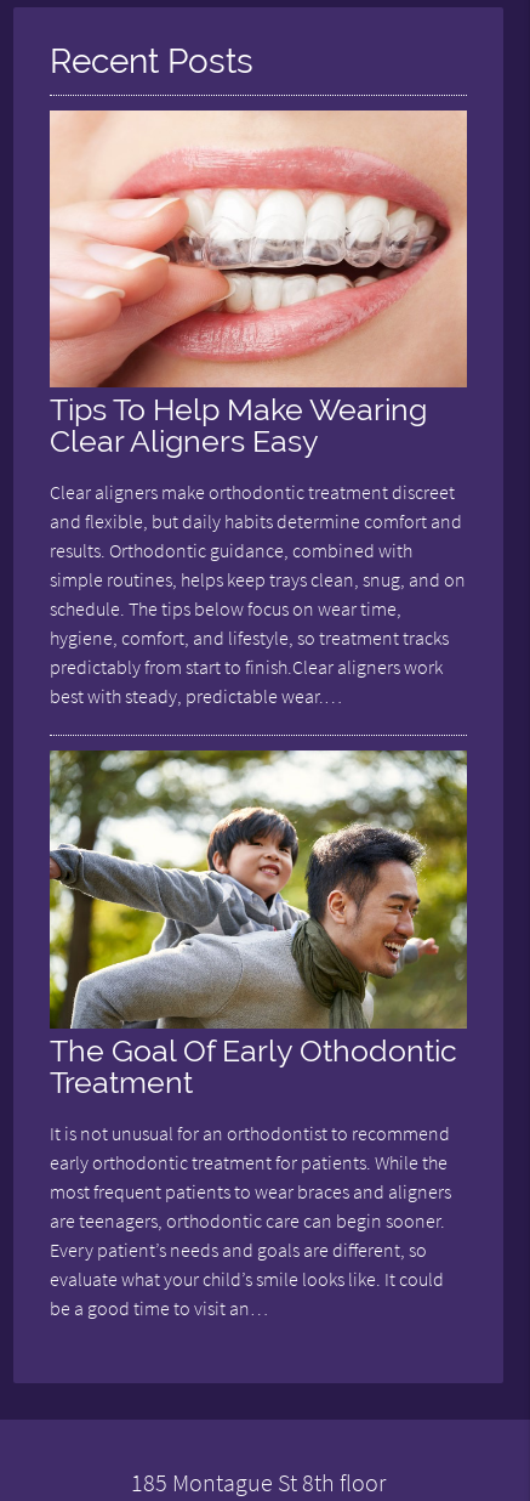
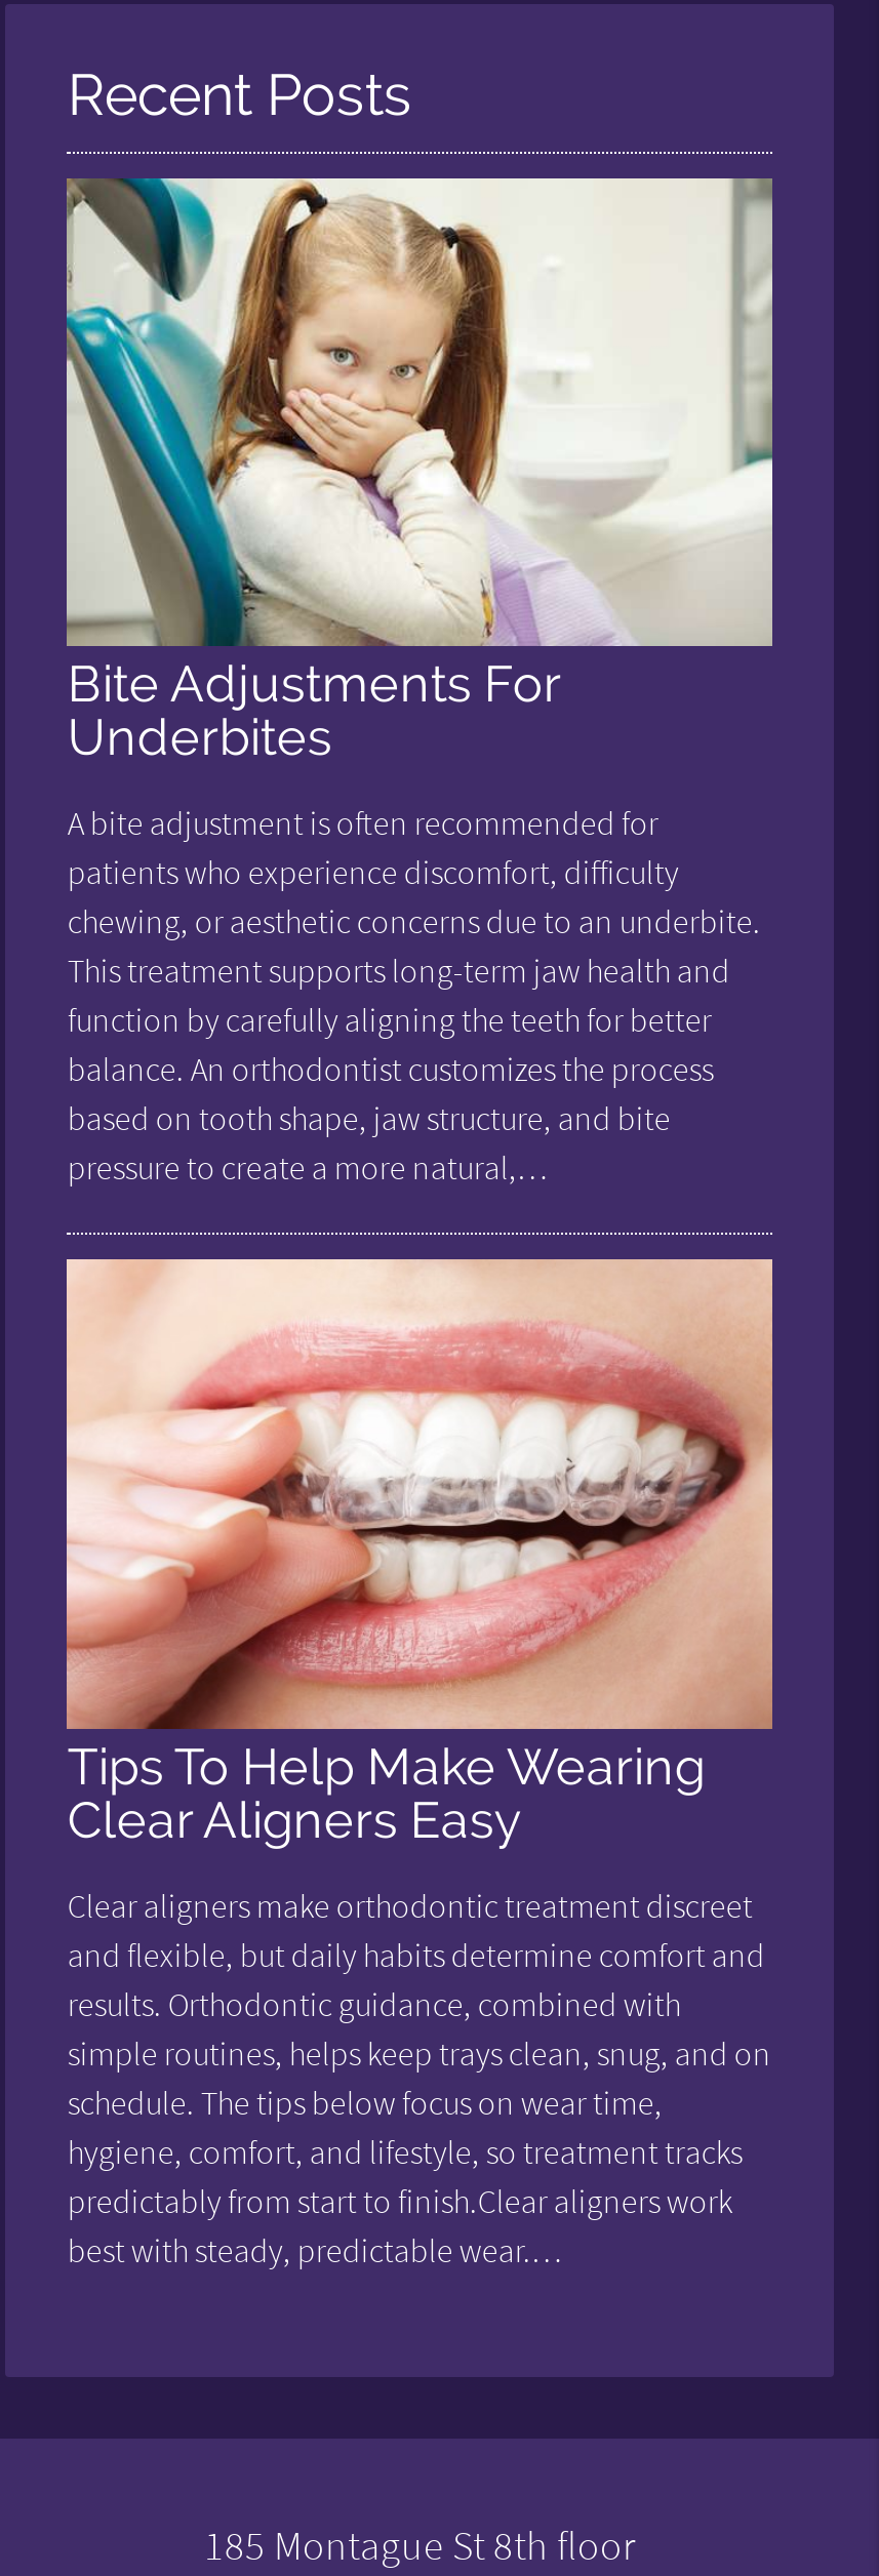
none -> [65,176,774,1189] [image] | Bite Adjustments For | Underbites | A bite adjustment is often recommended for | patients who experience discomfort, difficulty | chewing, or aesthetic concerns due to an underbite. | This treatment supports long-term jaw health and | function by carefully aligning the teeth for better | balance. An orthodontist customizes the process | based on tooth shape, jaw structure, and bite | pressure to create a more natural,…
moved [49,109,468,709] -> [65,1259,774,2271]: [image] | Tips To Help Make Wearing | Clear Aligners Easy | ... | predictably from start to finish.Clear aligners work | best with steady, predictable wear.…
[49,749,468,1320] [image] | The Goal Of Early Othodontic | Treatment | It is not unusual for an orthodontist to recommend | early orthodontic treatment for patients. While the | most frequent patients to wear braces and aligners | are teenagers, orthodontic care can begin sooner. | Every patient’s needs and goals are different, so | evaluate what your child’s smile looks like. It could | be a good time to visit an… -> none

